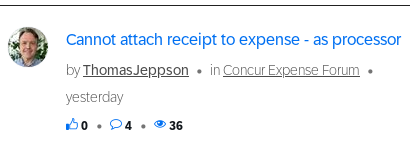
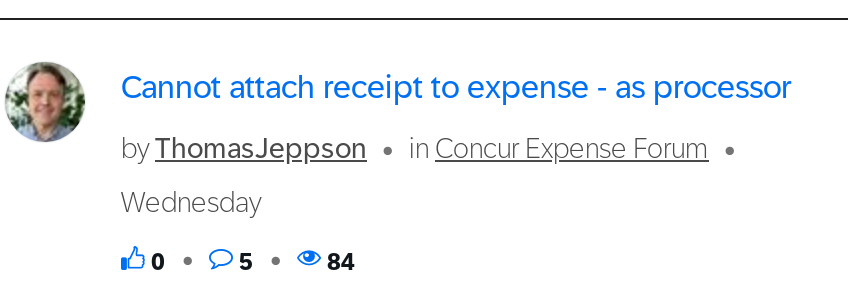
[66,88,123,104] yesterday -> [121,186,261,218] Wednesday
[125,119,183,133] 4 | 36 -> [239,247,355,275] 5 | 84

